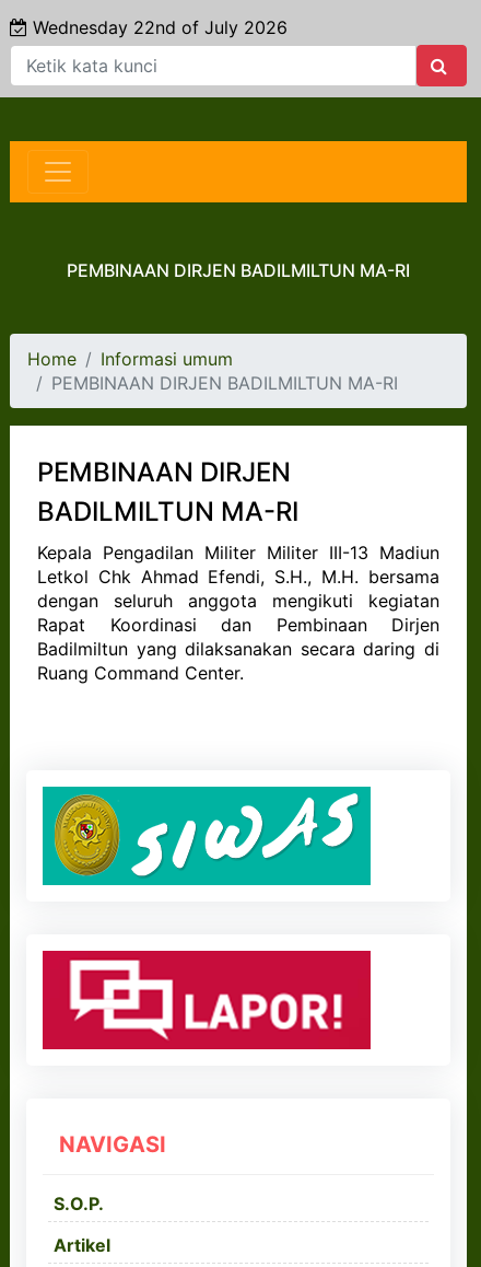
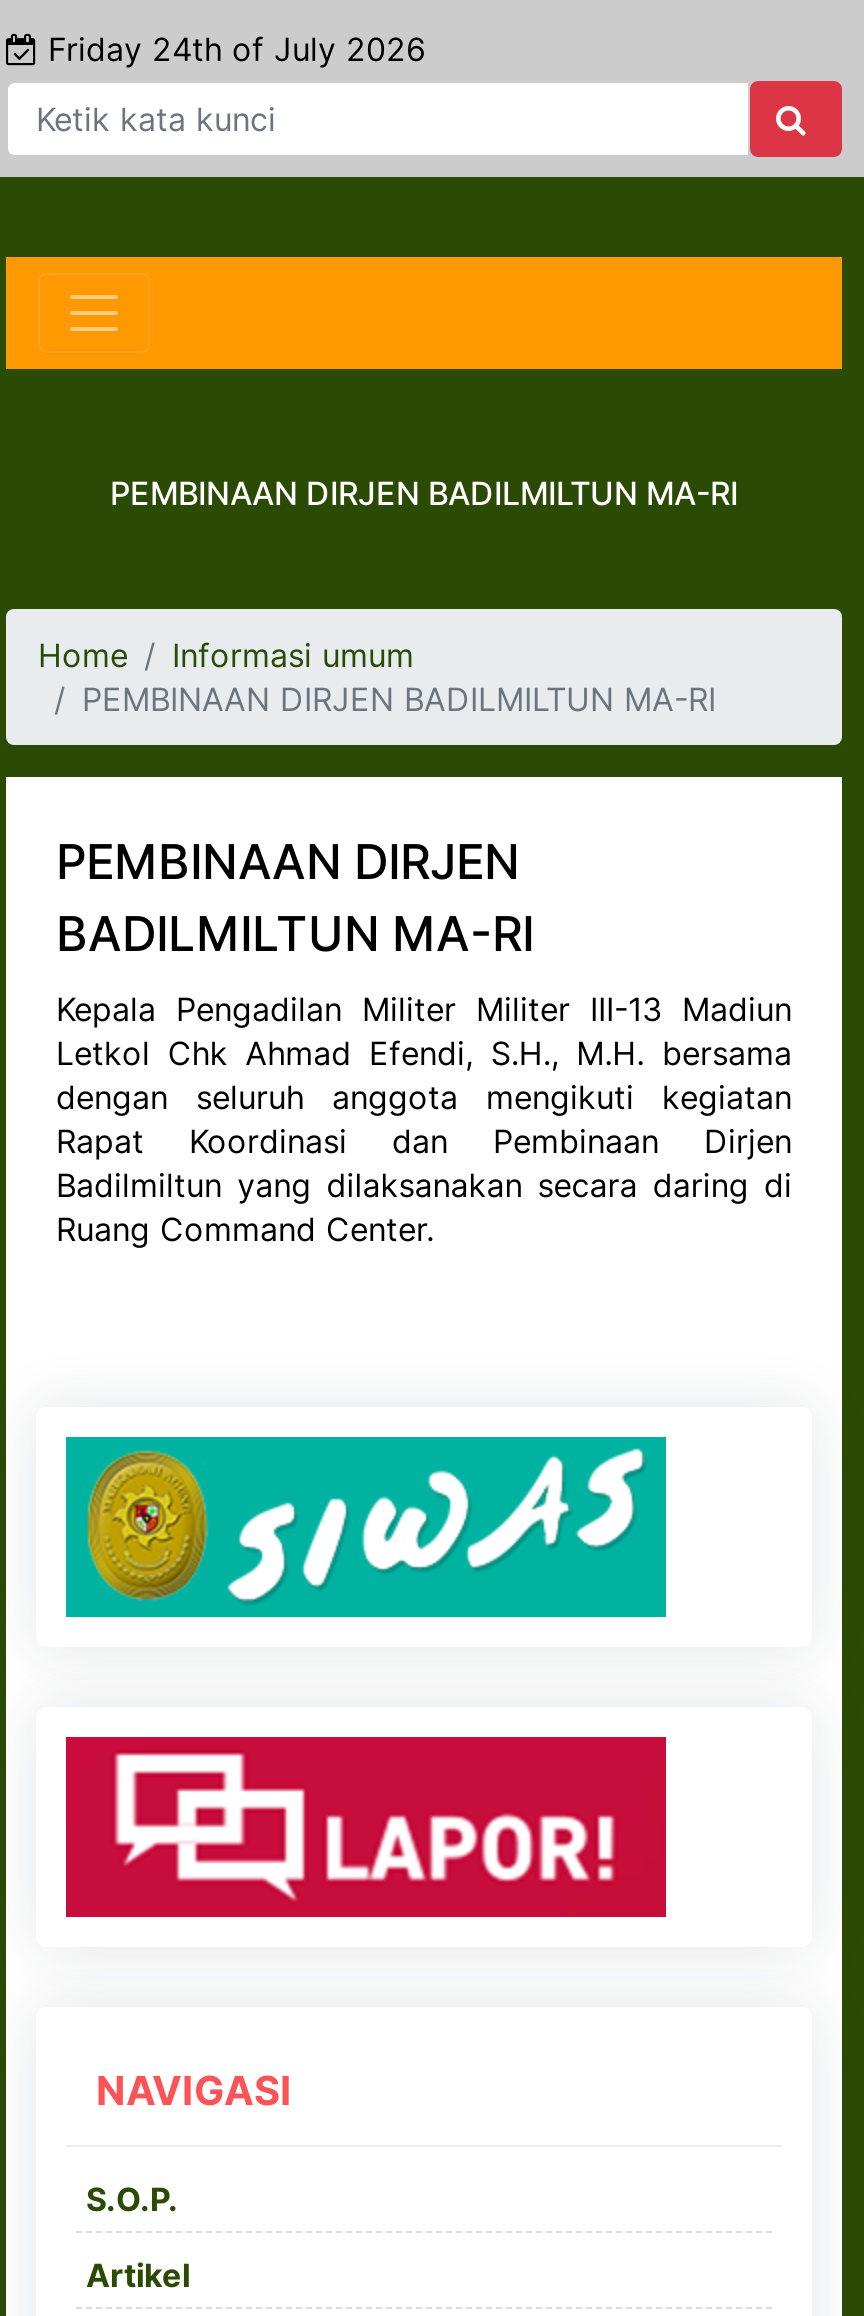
[27,16,288,38] Wednesday 22nd of July 2026 -> [38,29,426,69] Friday 24th of July 2026

